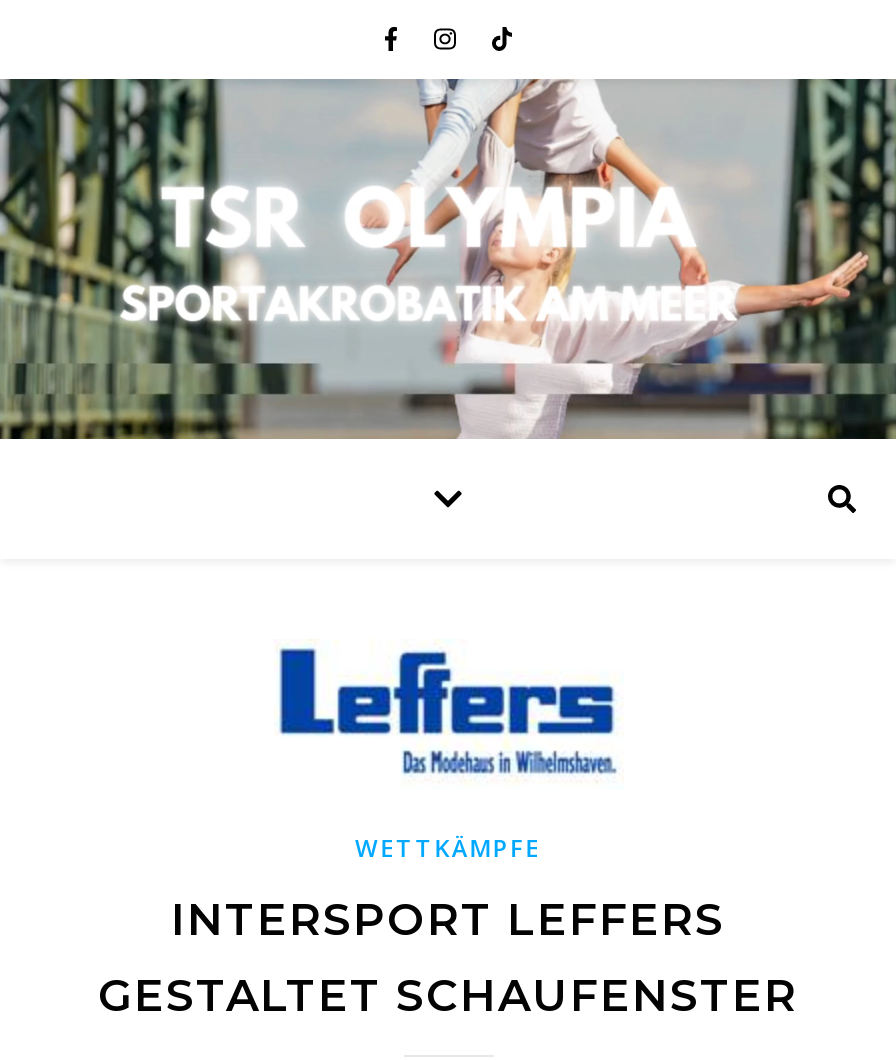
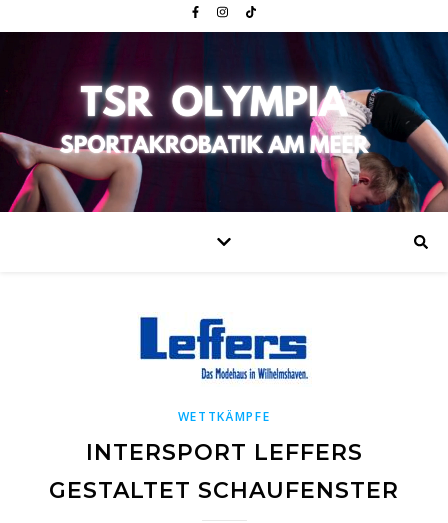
[6,77,890,441] [image] -> [3,31,445,213] [image]

